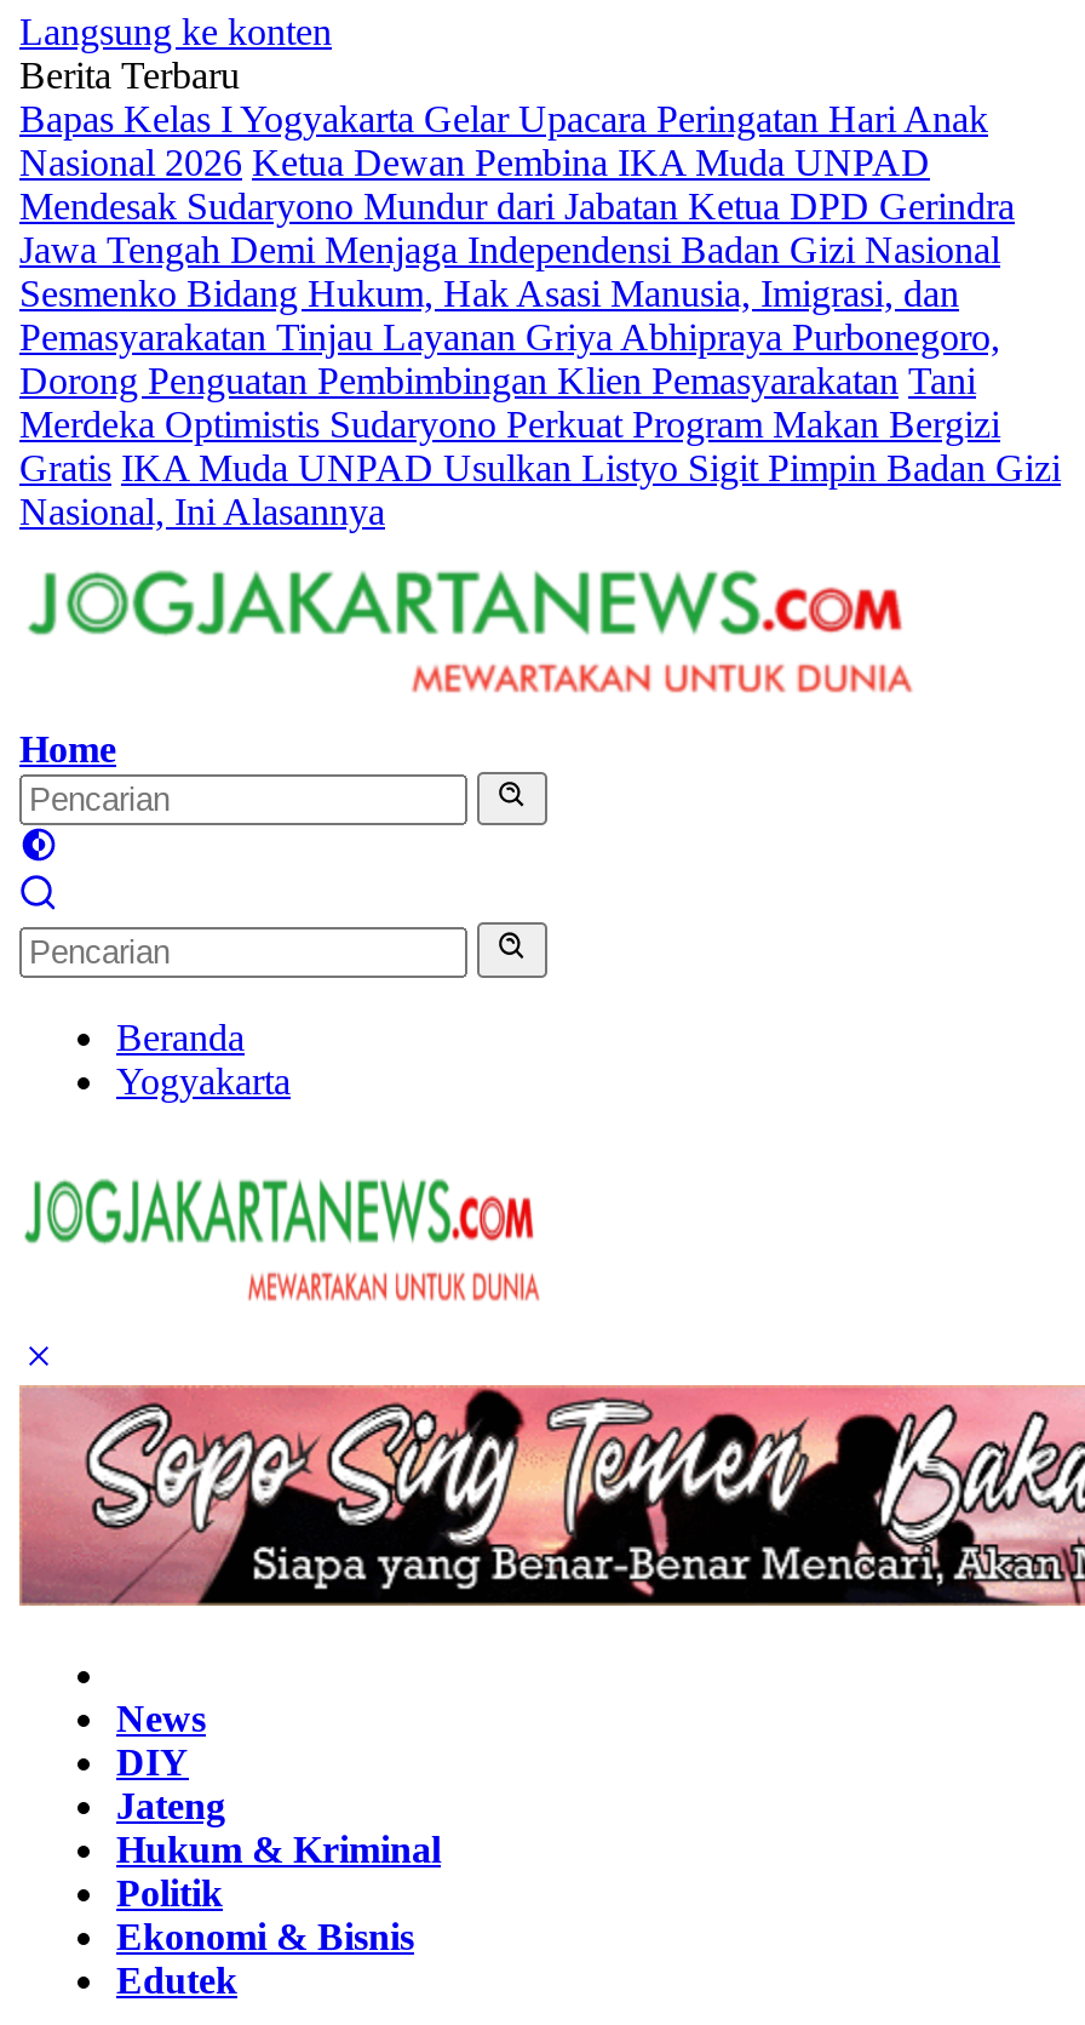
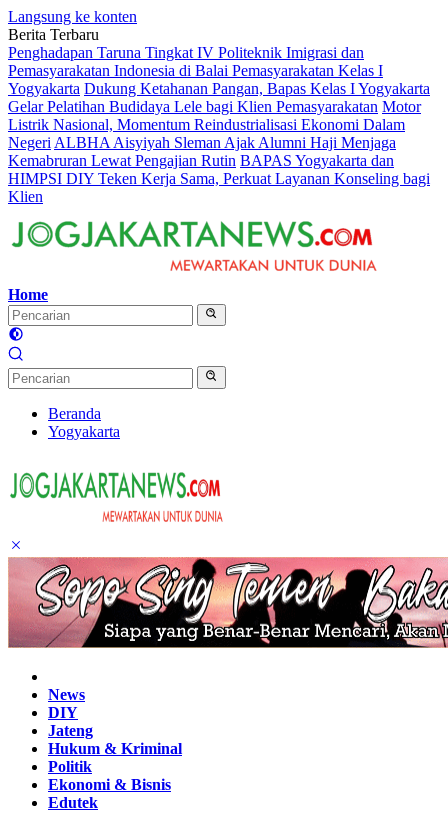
[19,98,1061,532] Bapas Kelas I Yogyakarta Gelar Upacara Peringatan Hari Anak | Nasional 2026 Ketua Dewan Pembina IKA Muda UNPAD | Mendesak Sudaryono Mundur dari Jabatan Ketua DPD Gerindra | Jawa Tengah Demi Menjaga Independensi Badan Gizi Nasional | Sesmenko Bidang Hukum, Hak Asasi Manusia, Imigrasi, dan | Pemasyarakatan Tinjau Layanan Griya Abhipraya Purbonegoro, | Dorong Penguatan Pembimbingan Klien Pemasyarakatan Tani | Merdeka Optimistis Sudaryono Perkuat Program Makan Bergizi | Gratis IKA Muda UNPAD Usulkan Listyo Sigit Pimpin Badan Gizi | Nasional, Ini Alasannya -> [8,44,430,205] Penghadapan Taruna Tingkat IV Politeknik Imigrasi dan | Pemasyarakatan Indonesia di Balai Pemasyarakatan Kelas I | Yogyakarta Dukung Ketahanan Pangan, Bapas Kelas I Yogyakarta | Gelar Pelatihan Budidaya Lele bagi Klien Pemasyarakatan Motor | Listrik Nasional, Momentum Reindustrialisasi Ekonomi Dalam | Negeri ALBHA Aisyiyah Sleman Ajak Alumni Haji Menjaga | Kemabruran Lewat Pengajian Rutin BAPAS Yogyakarta dan | HIMPSI DIY Teken Kerja Sama, Perkuat Layanan Konseling bagi | Klien

